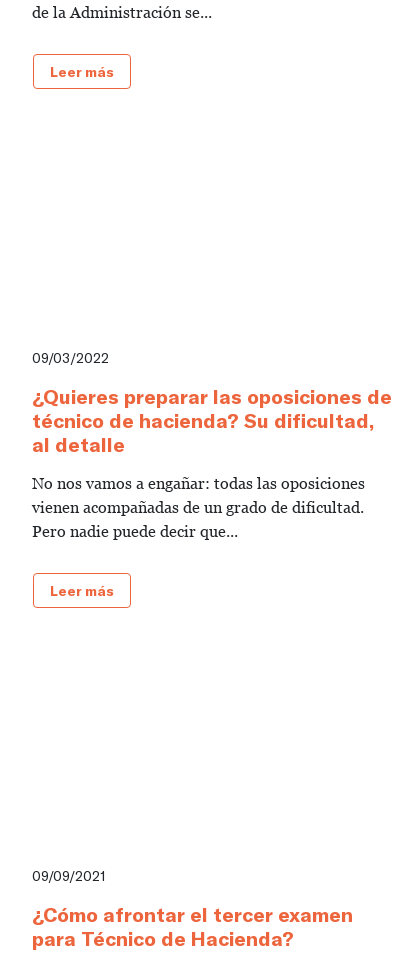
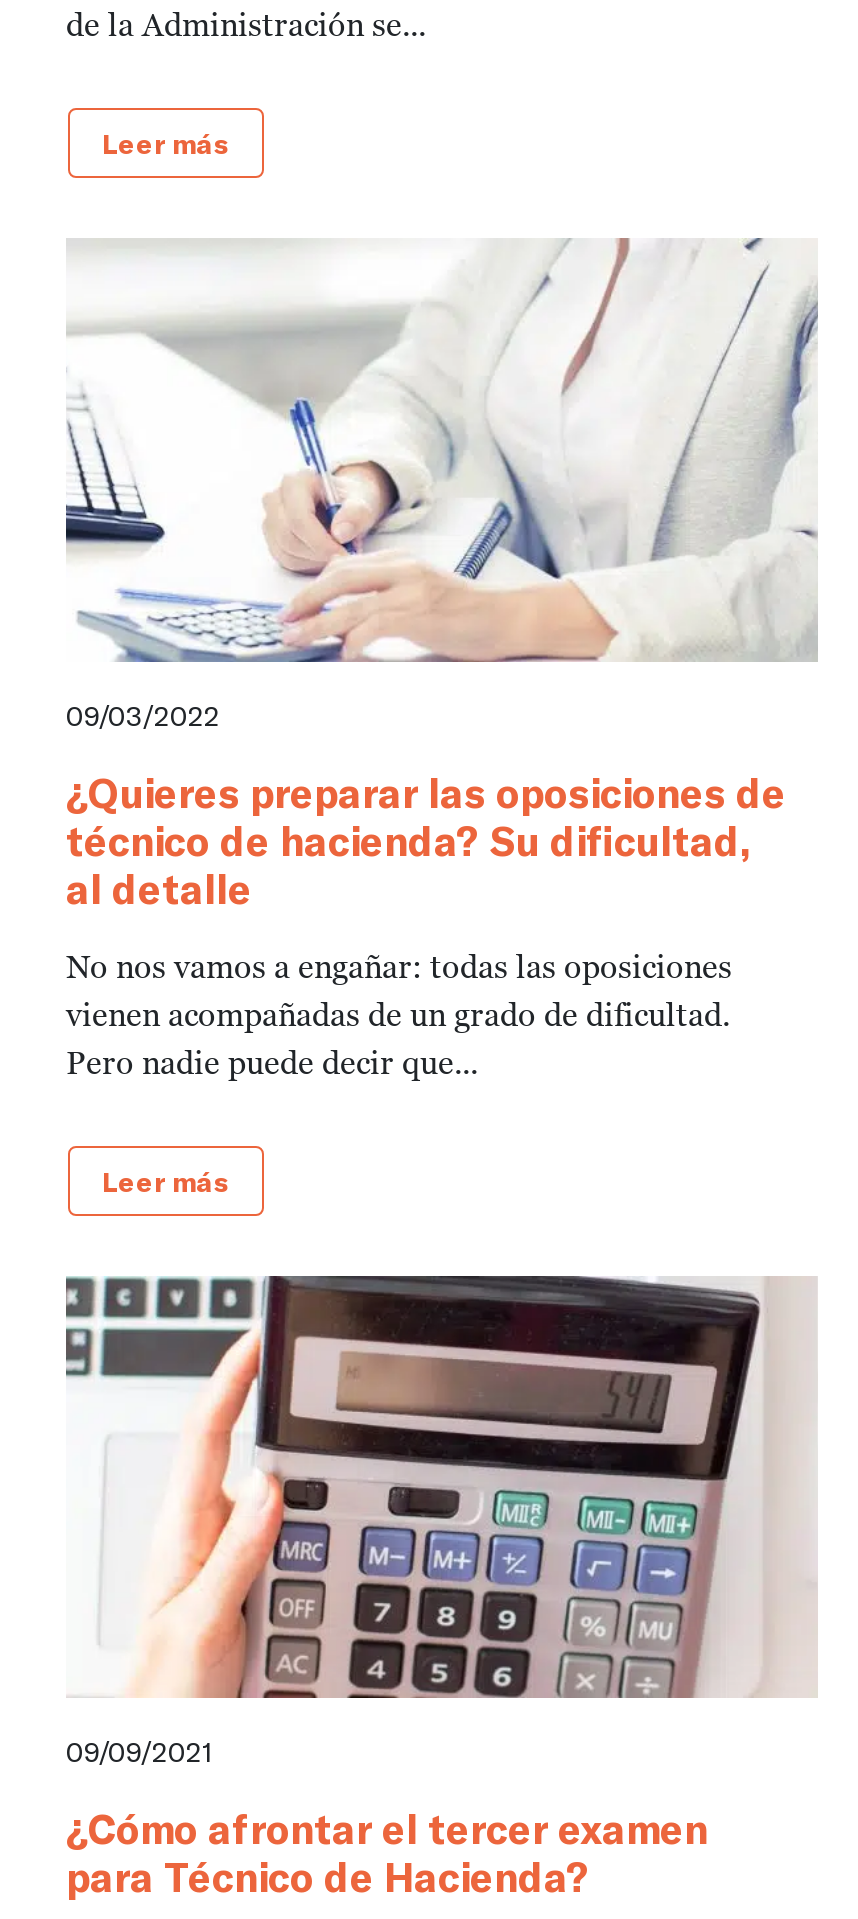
none -> [64,236,820,664] [image]
none -> [64,1274,818,1700] [image]

